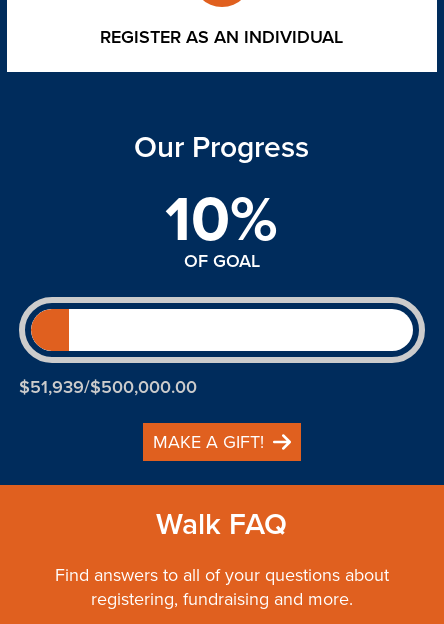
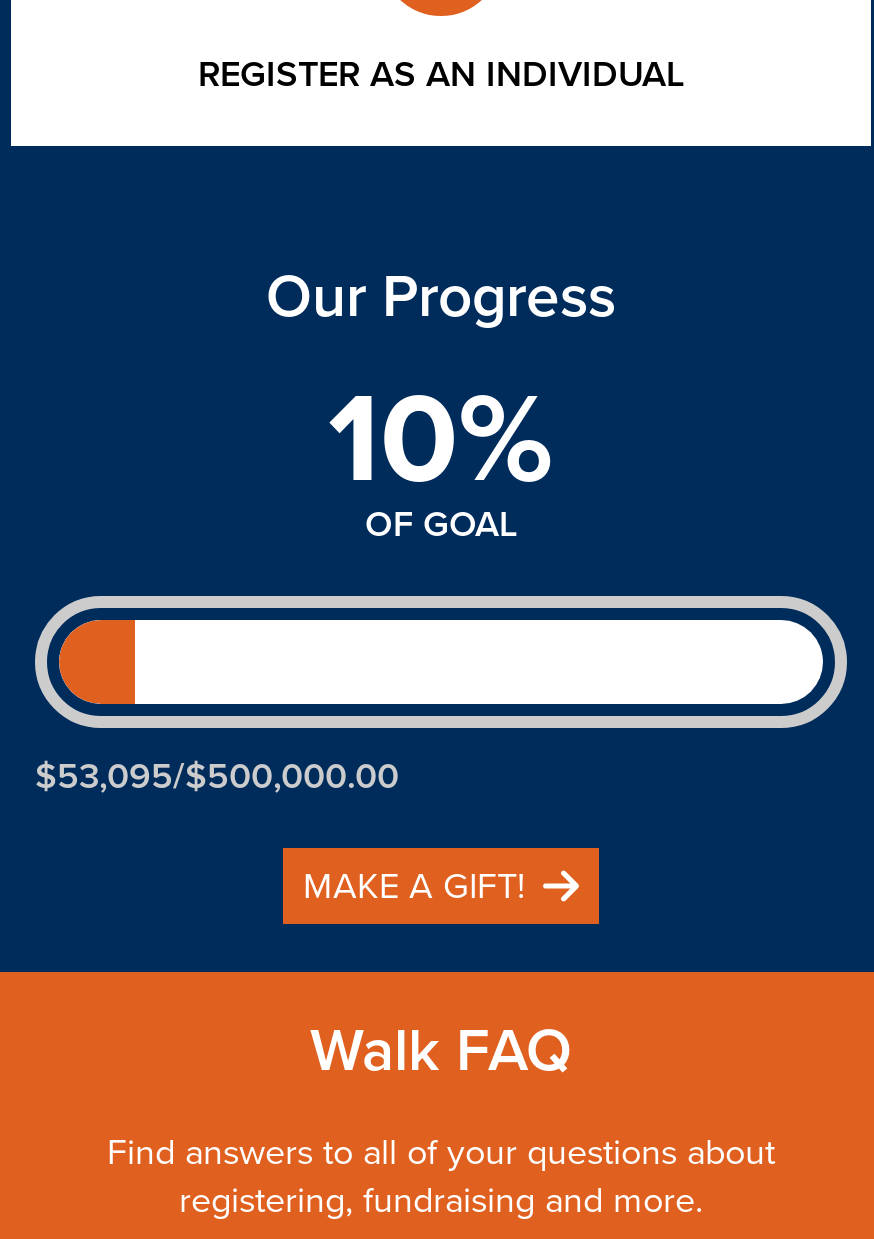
[19,374,197,399] $51,939/$500,000.00 -> [35,751,399,803] $53,095/$500,000.00

